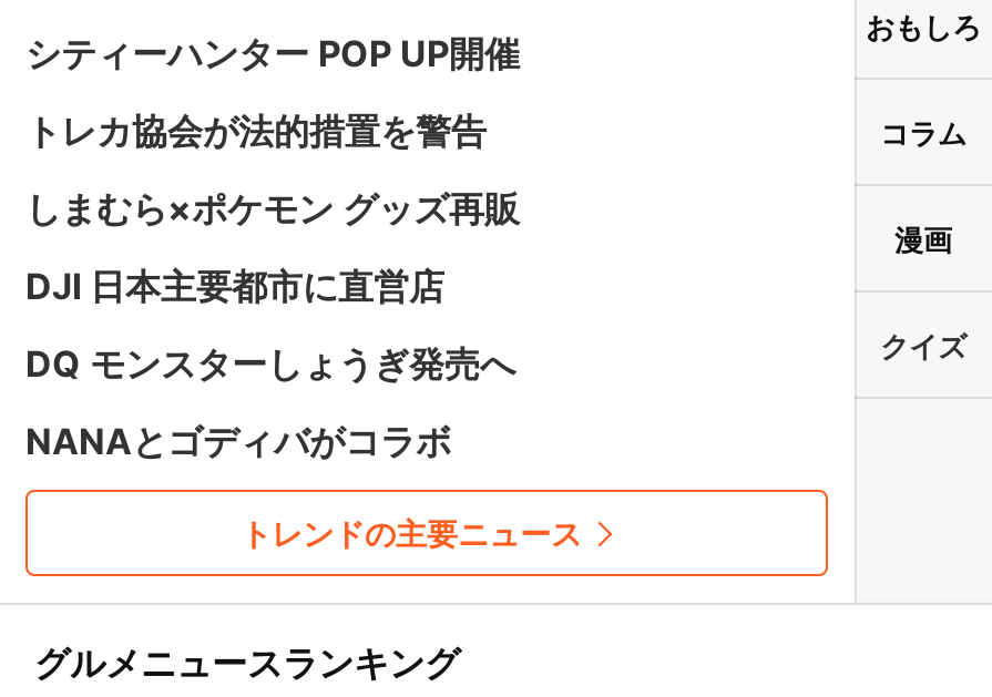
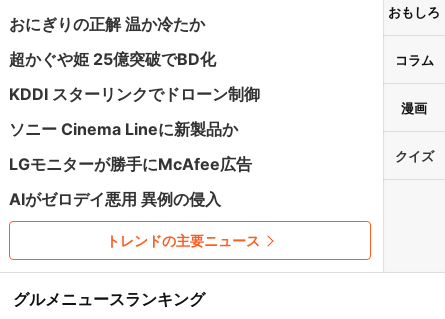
[25,30,520,74] シティーハンター POP UP開催 -> [9,14,205,34] おにぎりの正解 温か冷たか
[25,108,487,152] トレカ協会が法的措置を警告 -> [9,49,216,69] 超かぐや姫 25億突破でBD化
[25,185,520,230] しまむら×ポケモン グッズ再販 -> [9,84,260,104] KDDI スターリンクでドローン制御
[25,263,444,307] DJI 日本主要都市に直営店 -> [9,119,238,139] ソニー Cinema Lineに新製品か
[25,340,515,385] DQ モンスターしょうぎ発売へ -> [9,154,252,174] LGモニターが勝手にMcAfee広告
[25,418,451,462] NANAとゴディバがコラボ -> [9,189,221,209] AIがゼロデイ悪用 異例の侵入

